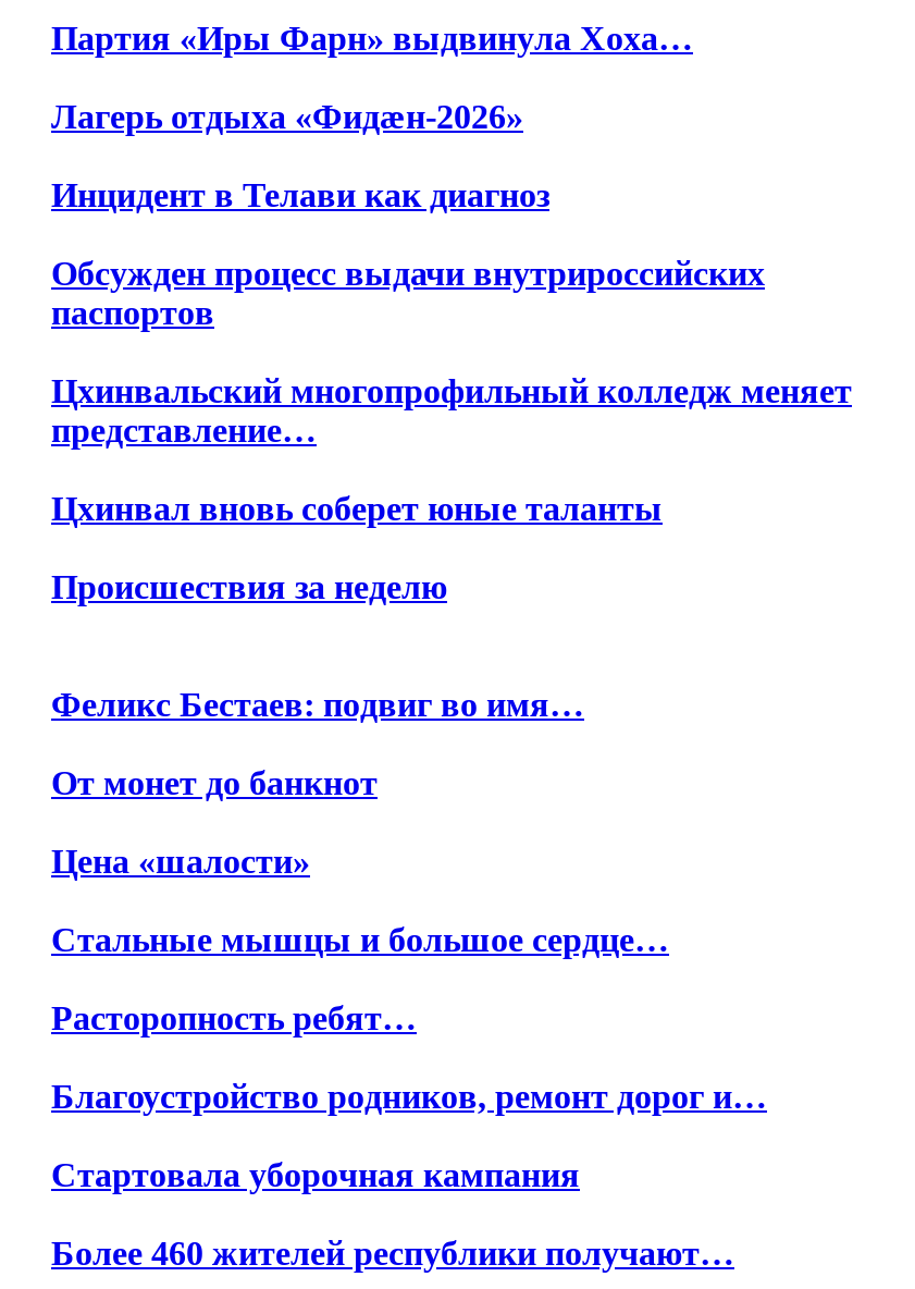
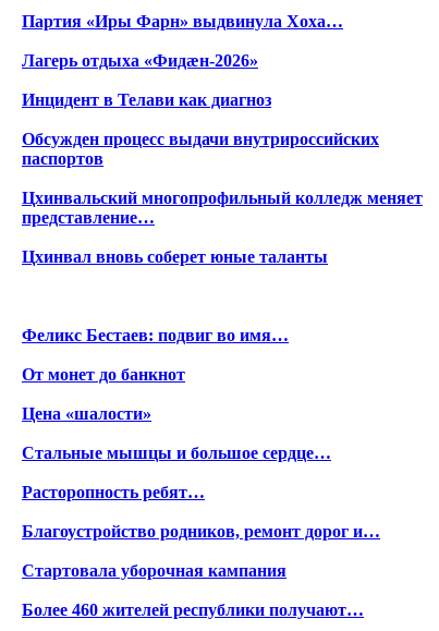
[51,569,447,606] Происшествия за неделю -> none

